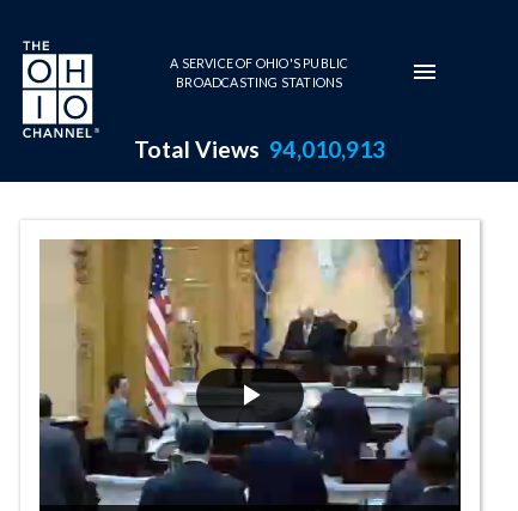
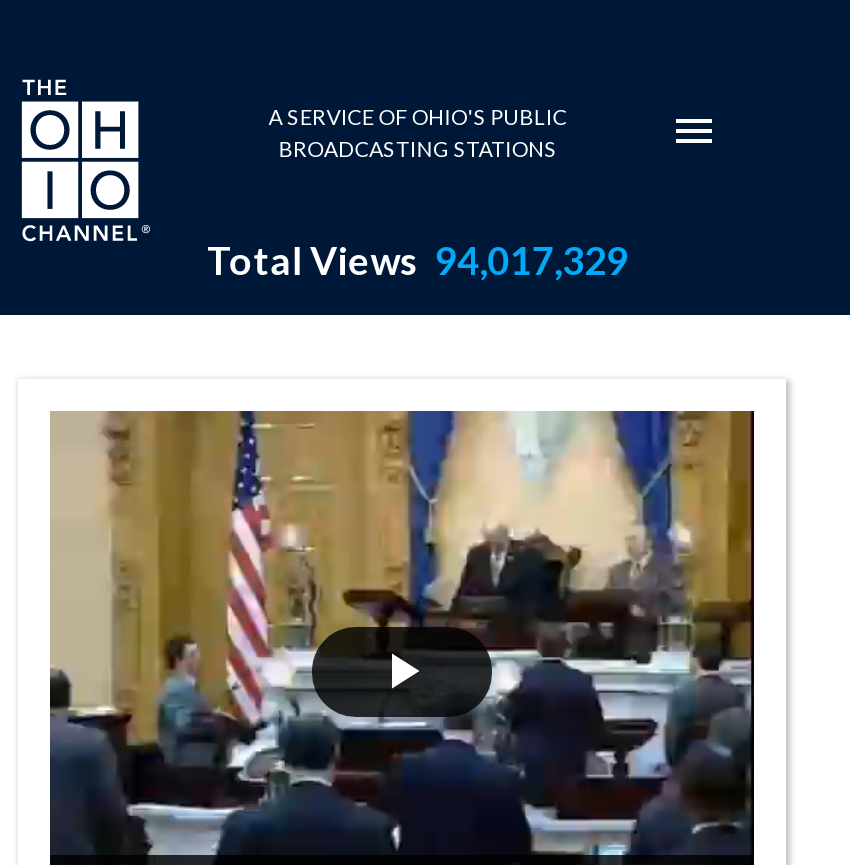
[133,135,385,163] Total Views 94,010,913 -> [207,237,628,283] Total Views 94,017,329

